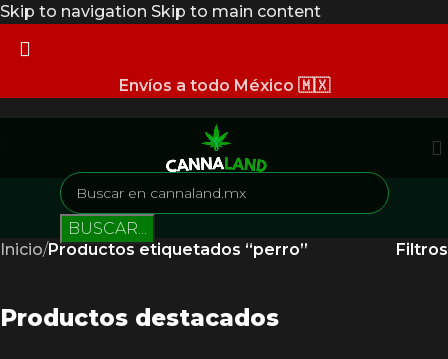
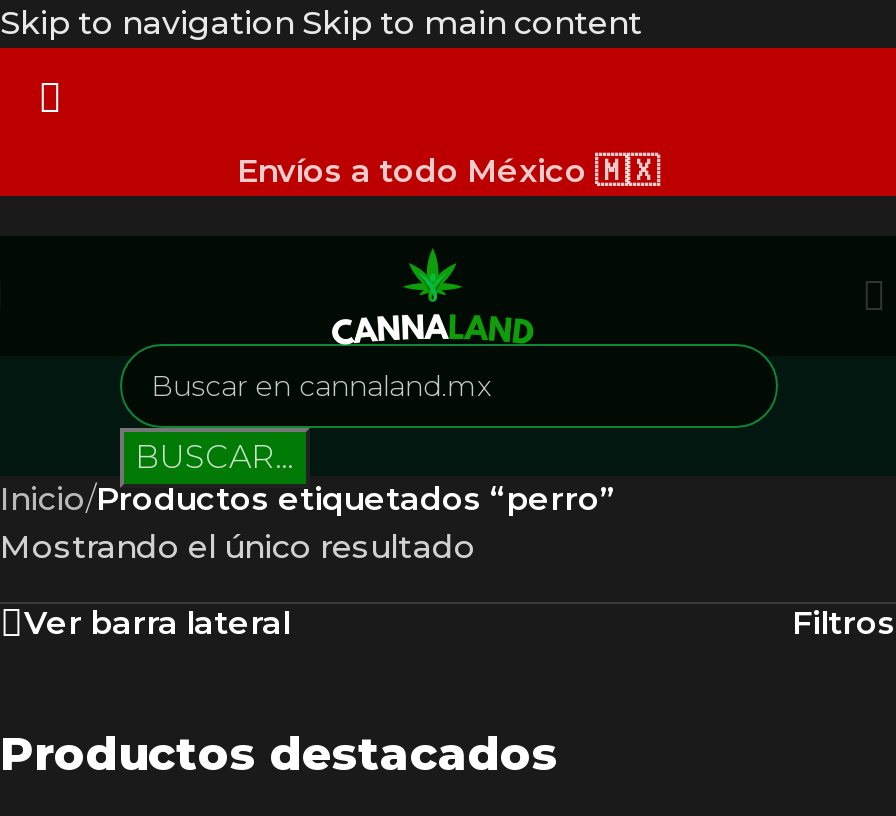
none -> [0,528,476,641] Mostrando el único resultado | Ver barra lateral

